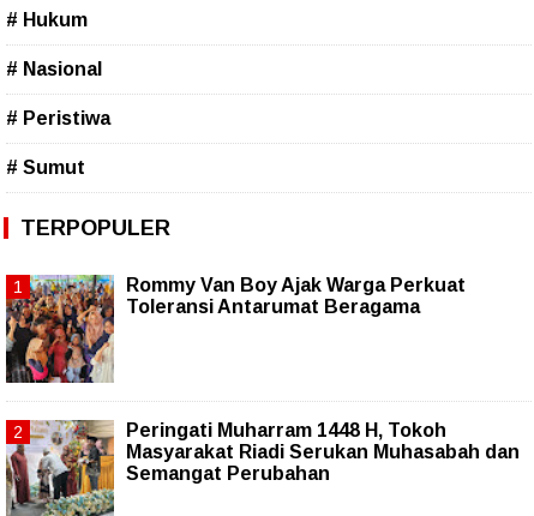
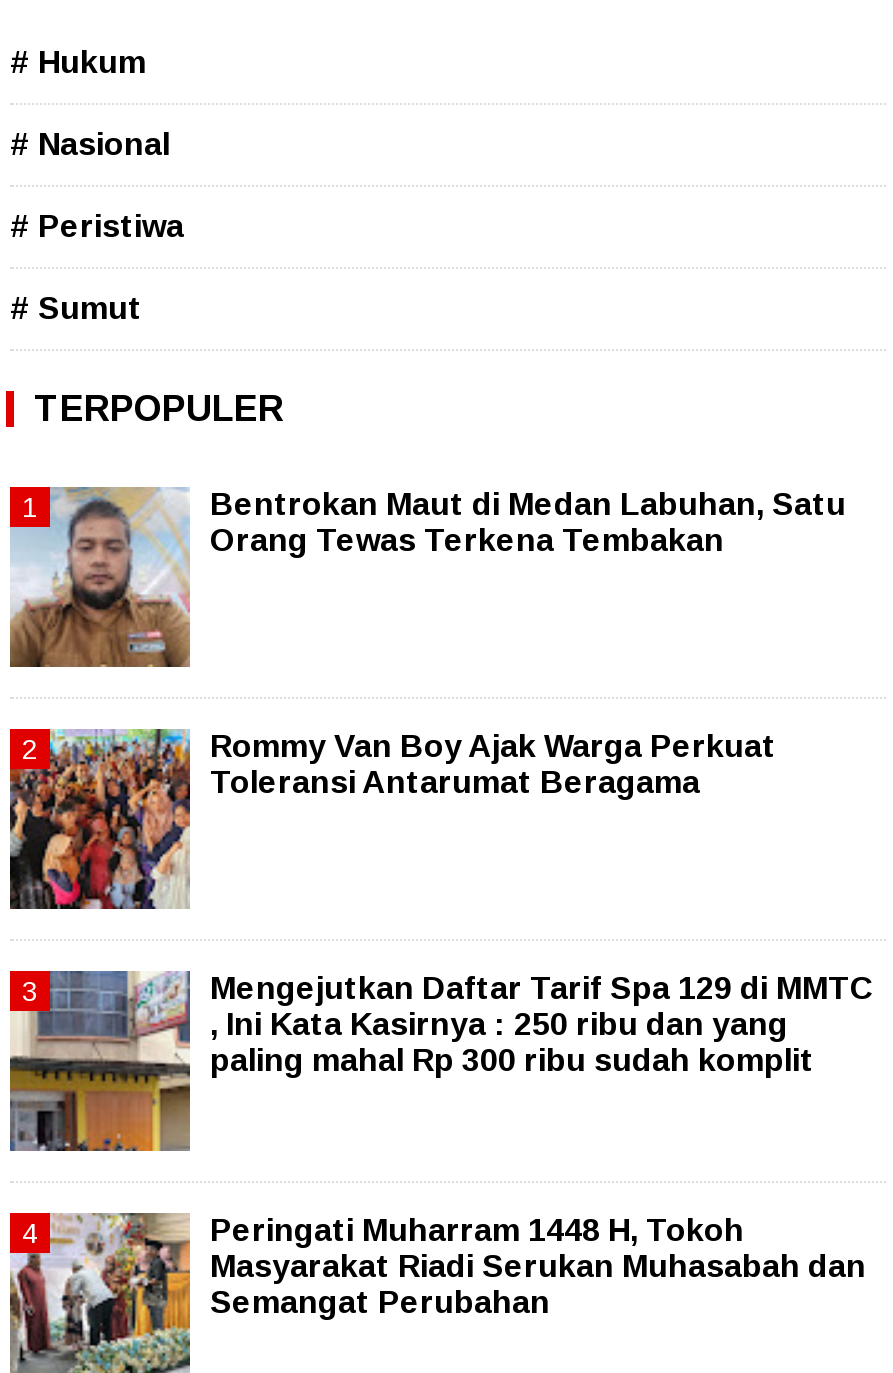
none -> [8,487,846,669] [image] | Bentrokan Maut di Medan Labuhan, Satu | Orang Tewas Terkena Tembakan
none -> [10,971,874,1153] [image] | Mengejutkan Daftar Tarif Spa 129 di MMTC | , Ini Kata Kasirnya : 250 ribu dan yang | paling mahal Rp 300 ribu sudah komplit

